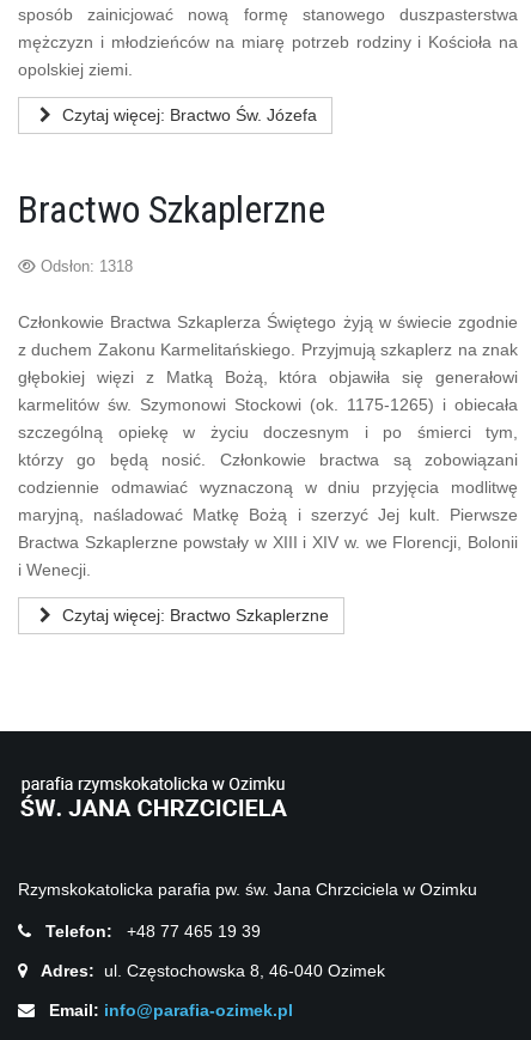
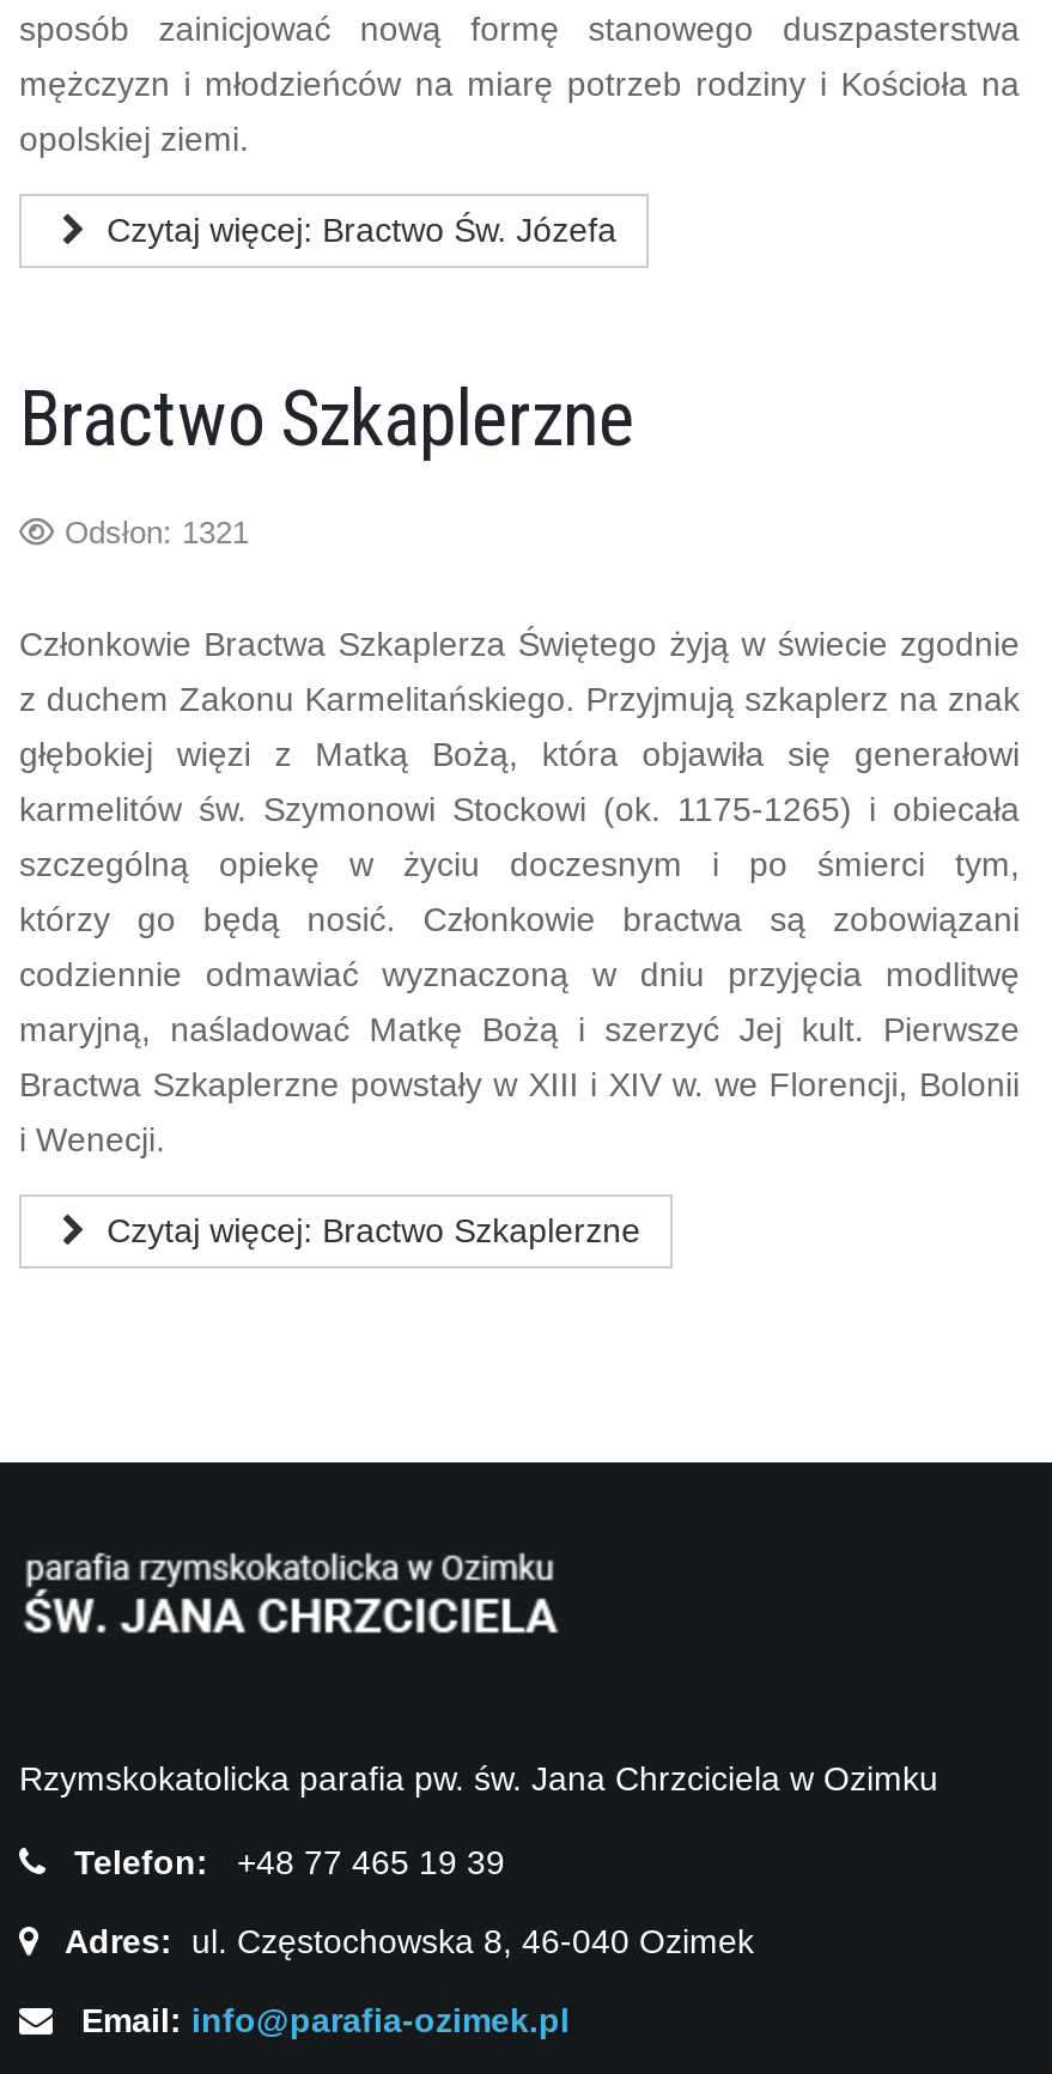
[41,257,133,275] Odsłon: 1318 -> [65,515,249,551] Odsłon: 1321

